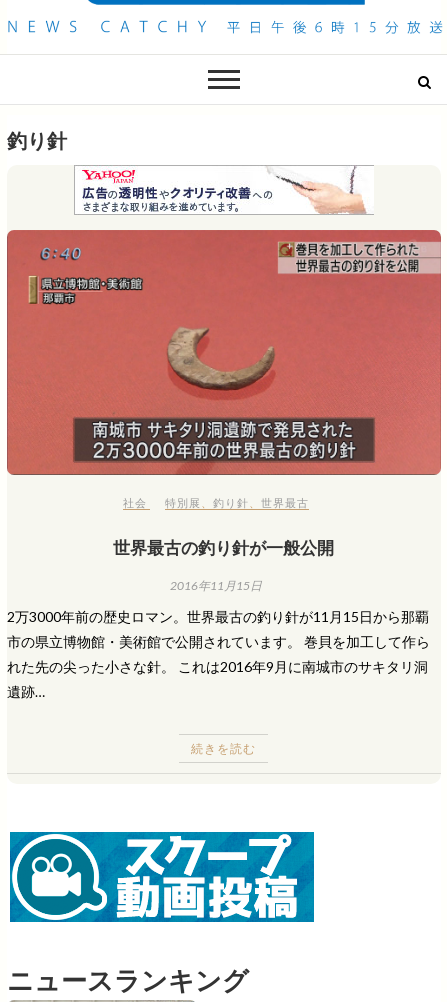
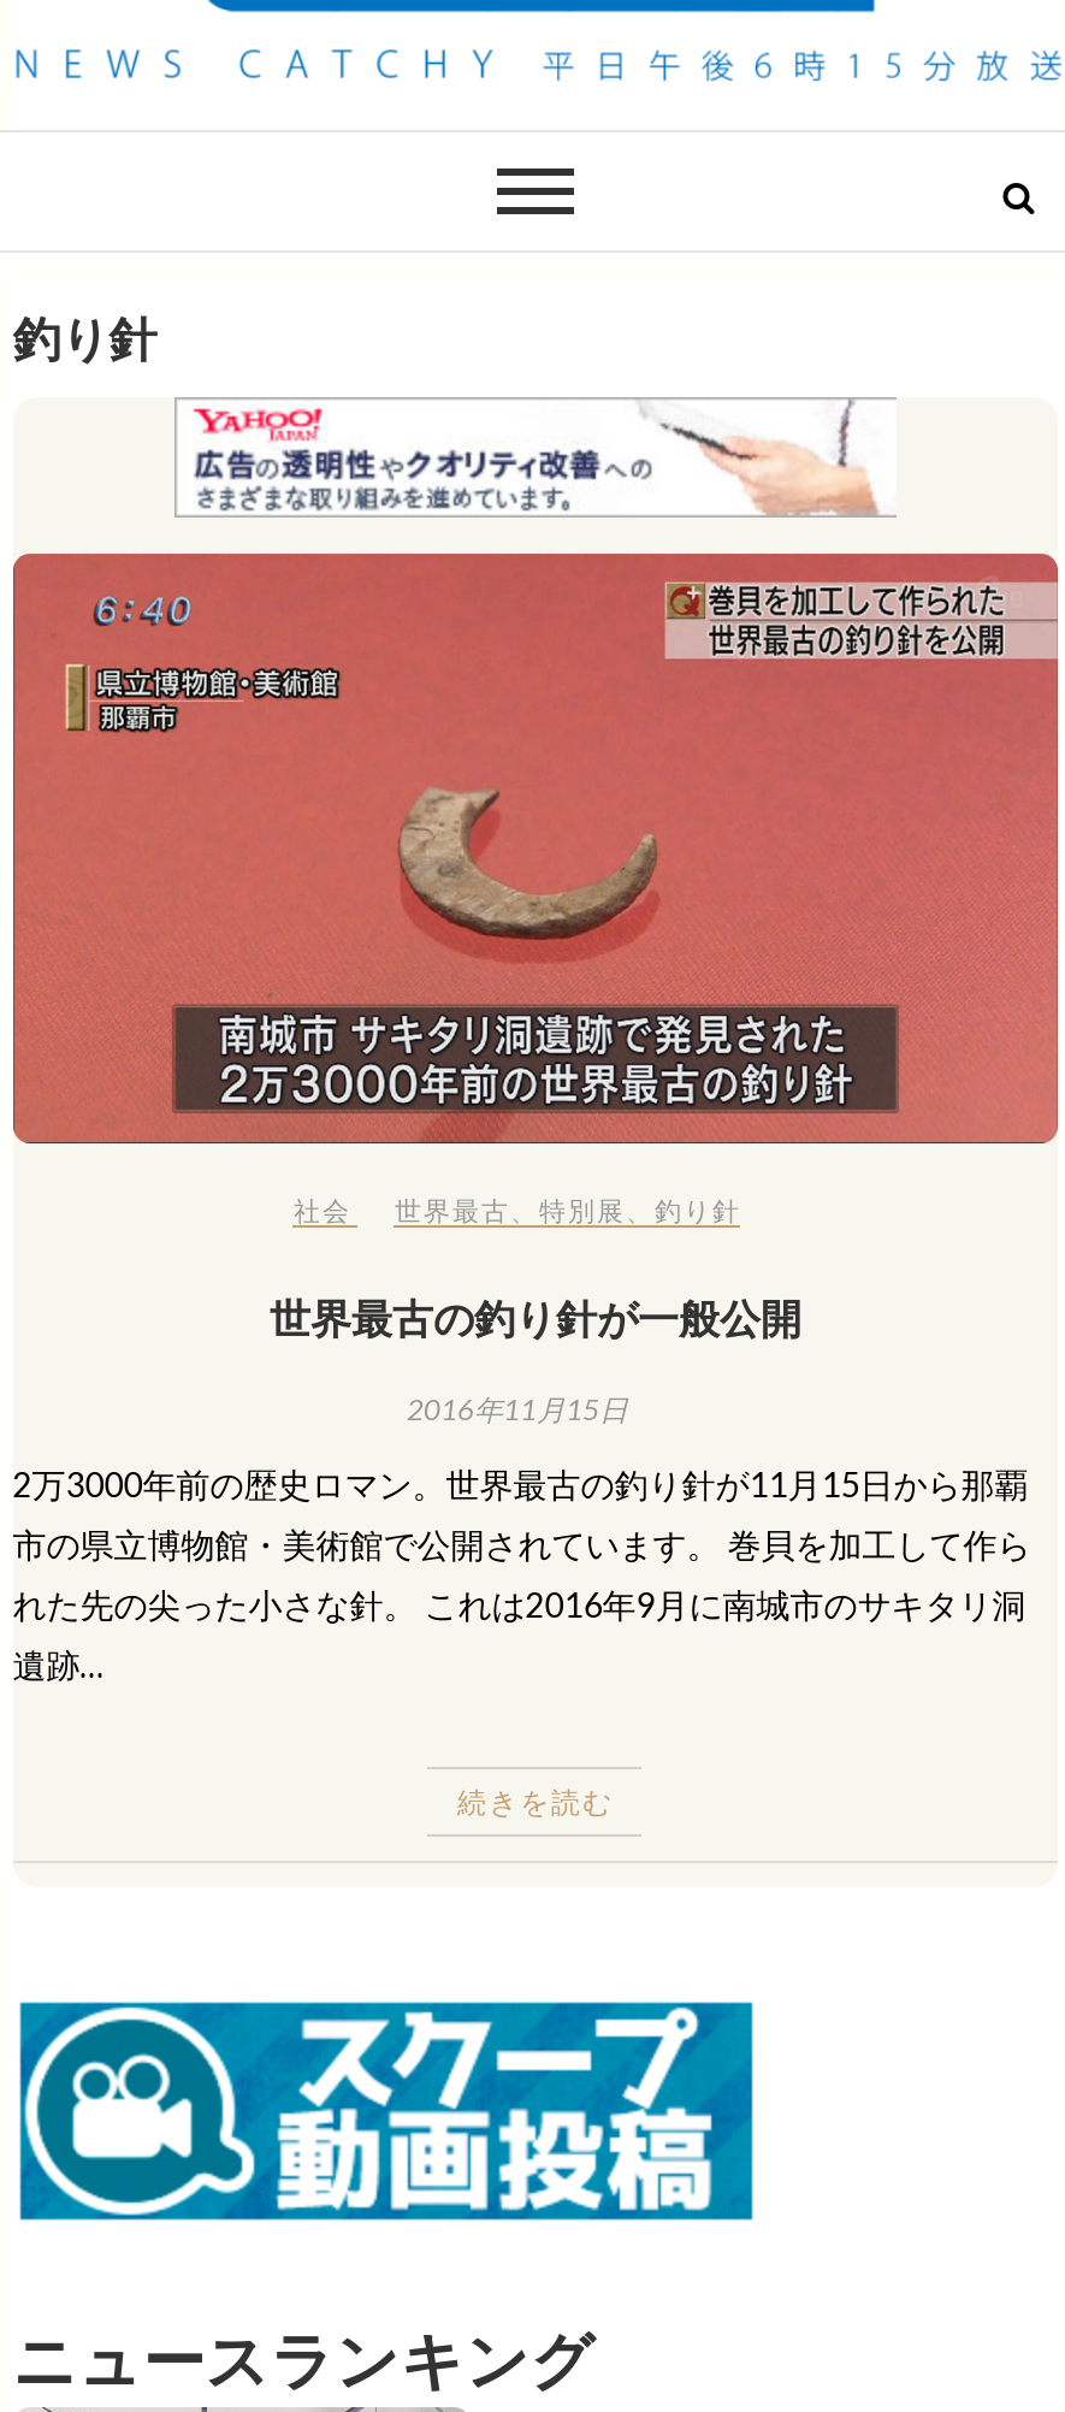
[165,495,309,508] 特別展、釣り針、世界最古 -> [395,1193,741,1224] 世界最古、特別展、釣り針

